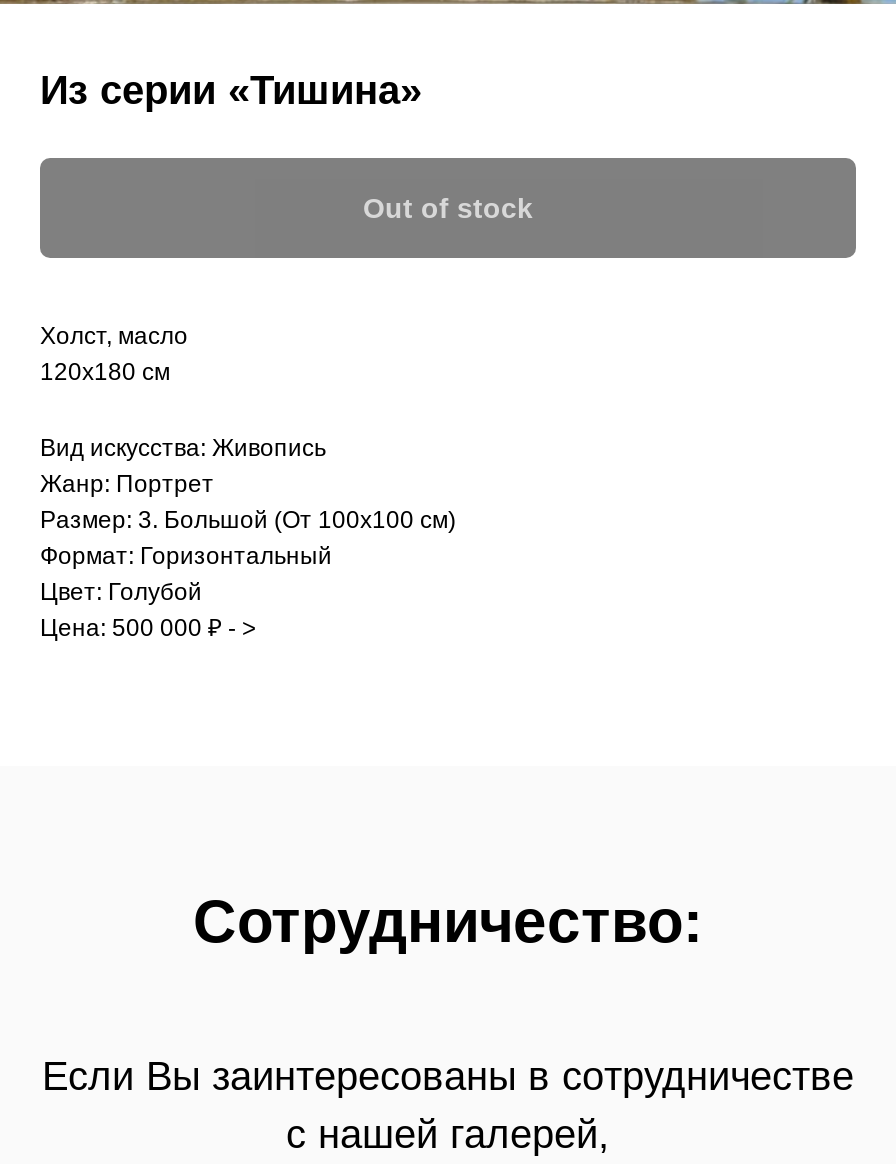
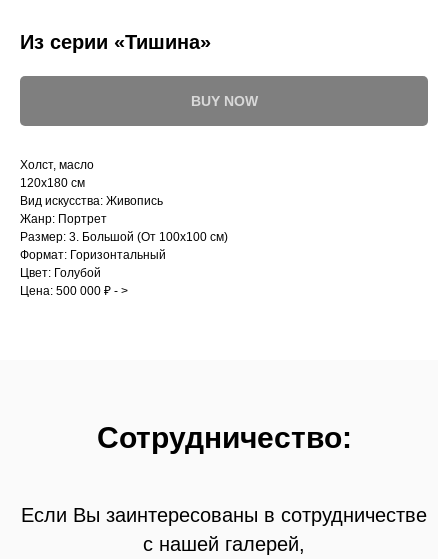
[363,192,533,224] Out of stock -> [190,93,257,109] BUY NOW

